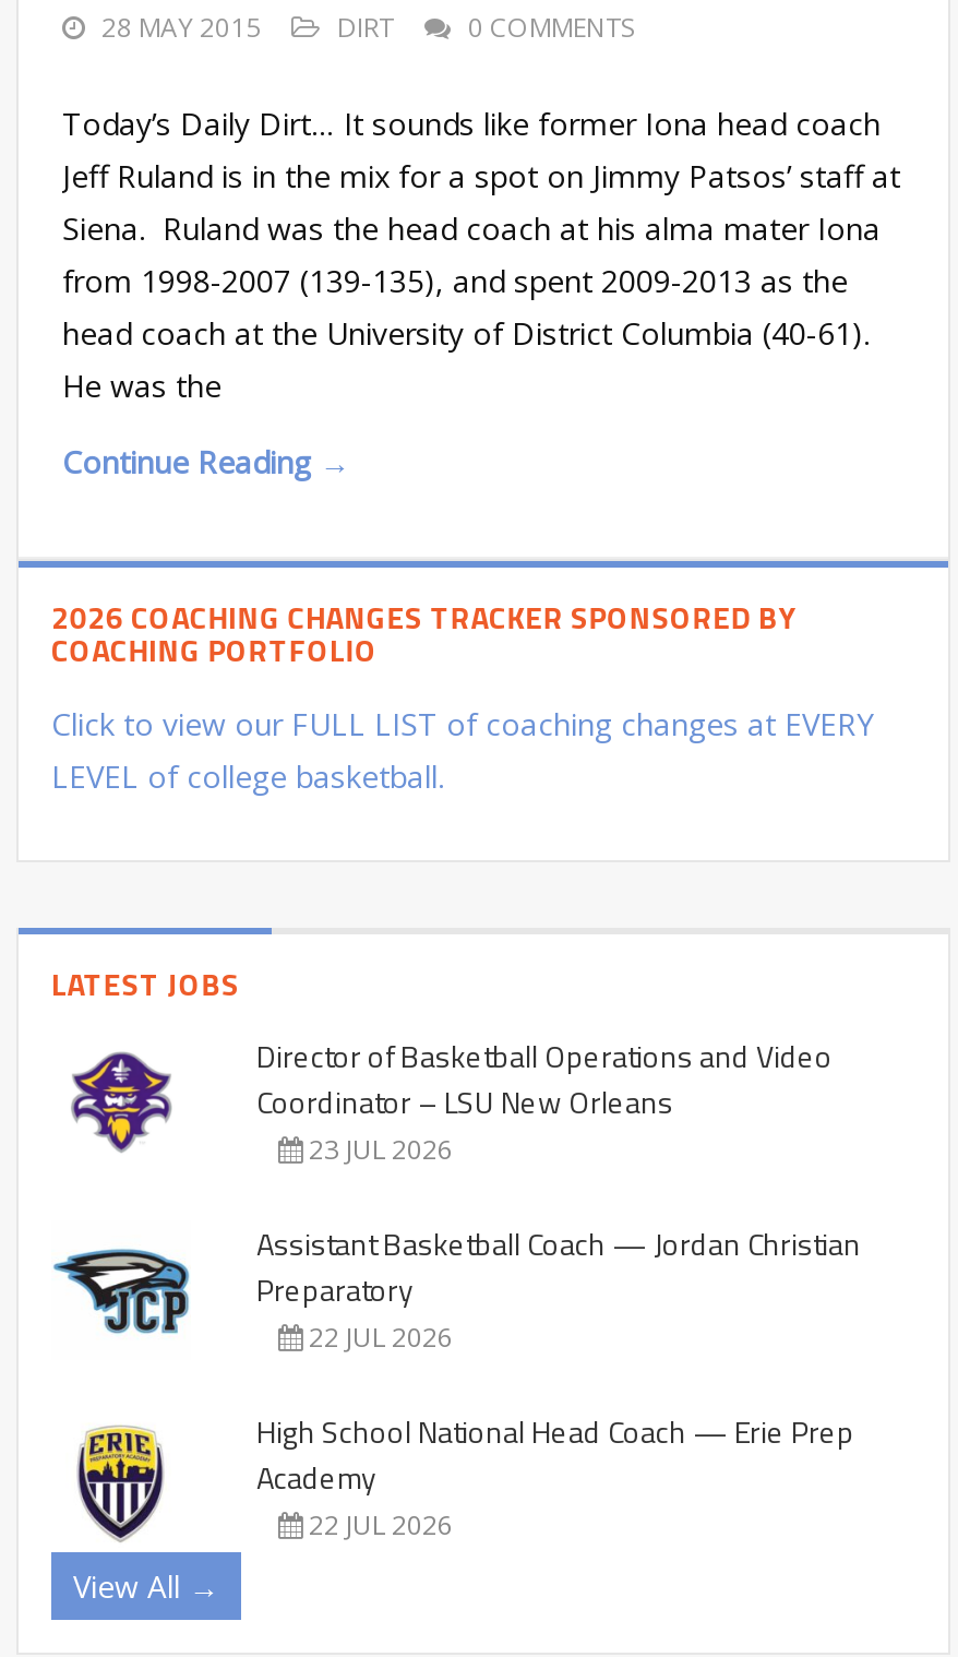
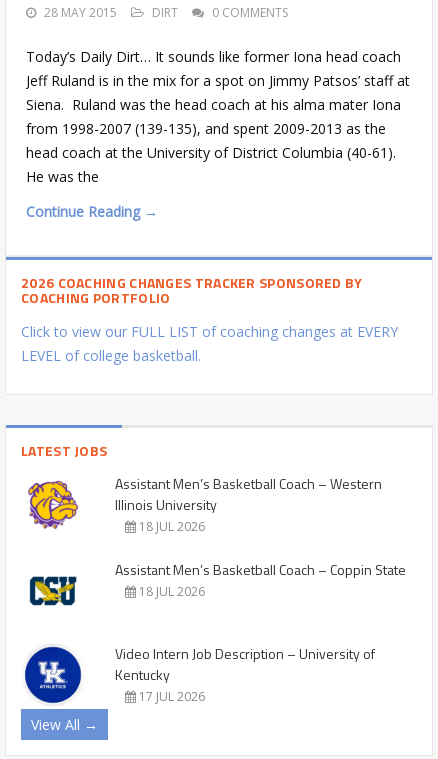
[69,1032,833,1168] [image] | Director of Basketball Operations and Video | Coordinator – LSU New Orleans | 23 JUL 2026 -> [27,473,382,535] [image] | Assistant Men’s Basketball Coach – Western | Illinois University | 18 JUL 2026
[51,1220,861,1355] [image] | Assistant Basketball Coach — Jordan Christian | Preparatory | 22 JUL 2026 -> [23,559,406,609] [image] | Assistant Men’s Basketball Coach – Coppin State | 18 JUL 2026
[58,1408,854,1543] [image] | High School National Head Coach — Erie Prep | Academy | 22 JUL 2026 -> [23,643,375,705] [image] | Video Intern Job Description – University of | Kentucky | 17 JUL 2026

